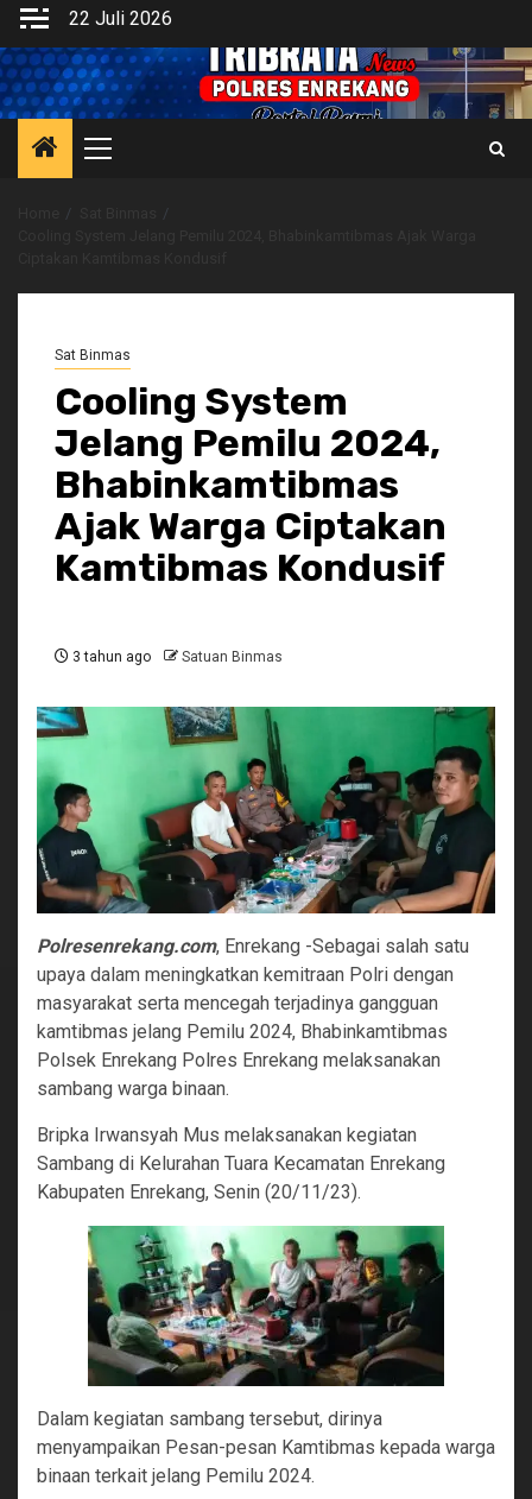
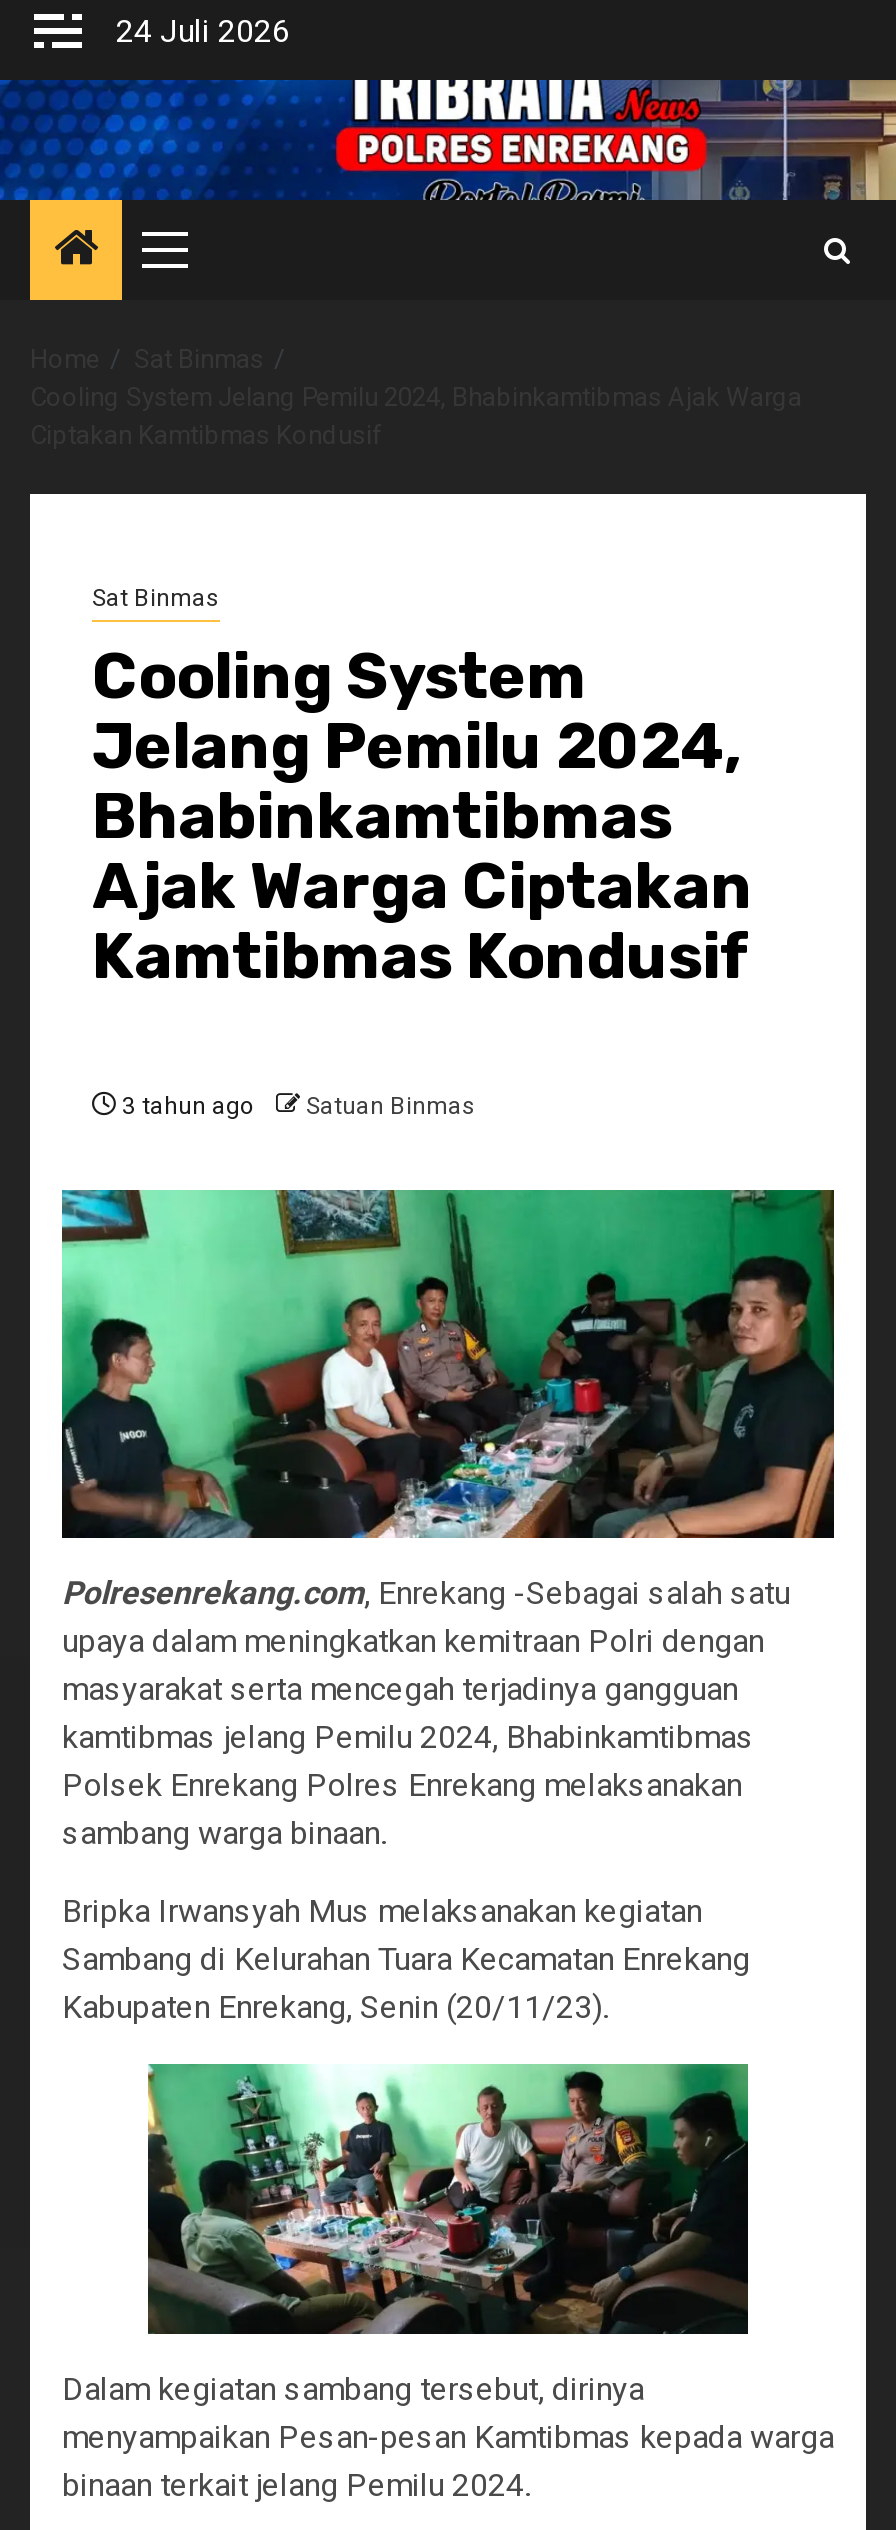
[69,7,172,30] 22 Juli 2026 -> [116,12,290,50] 24 Juli 2026

